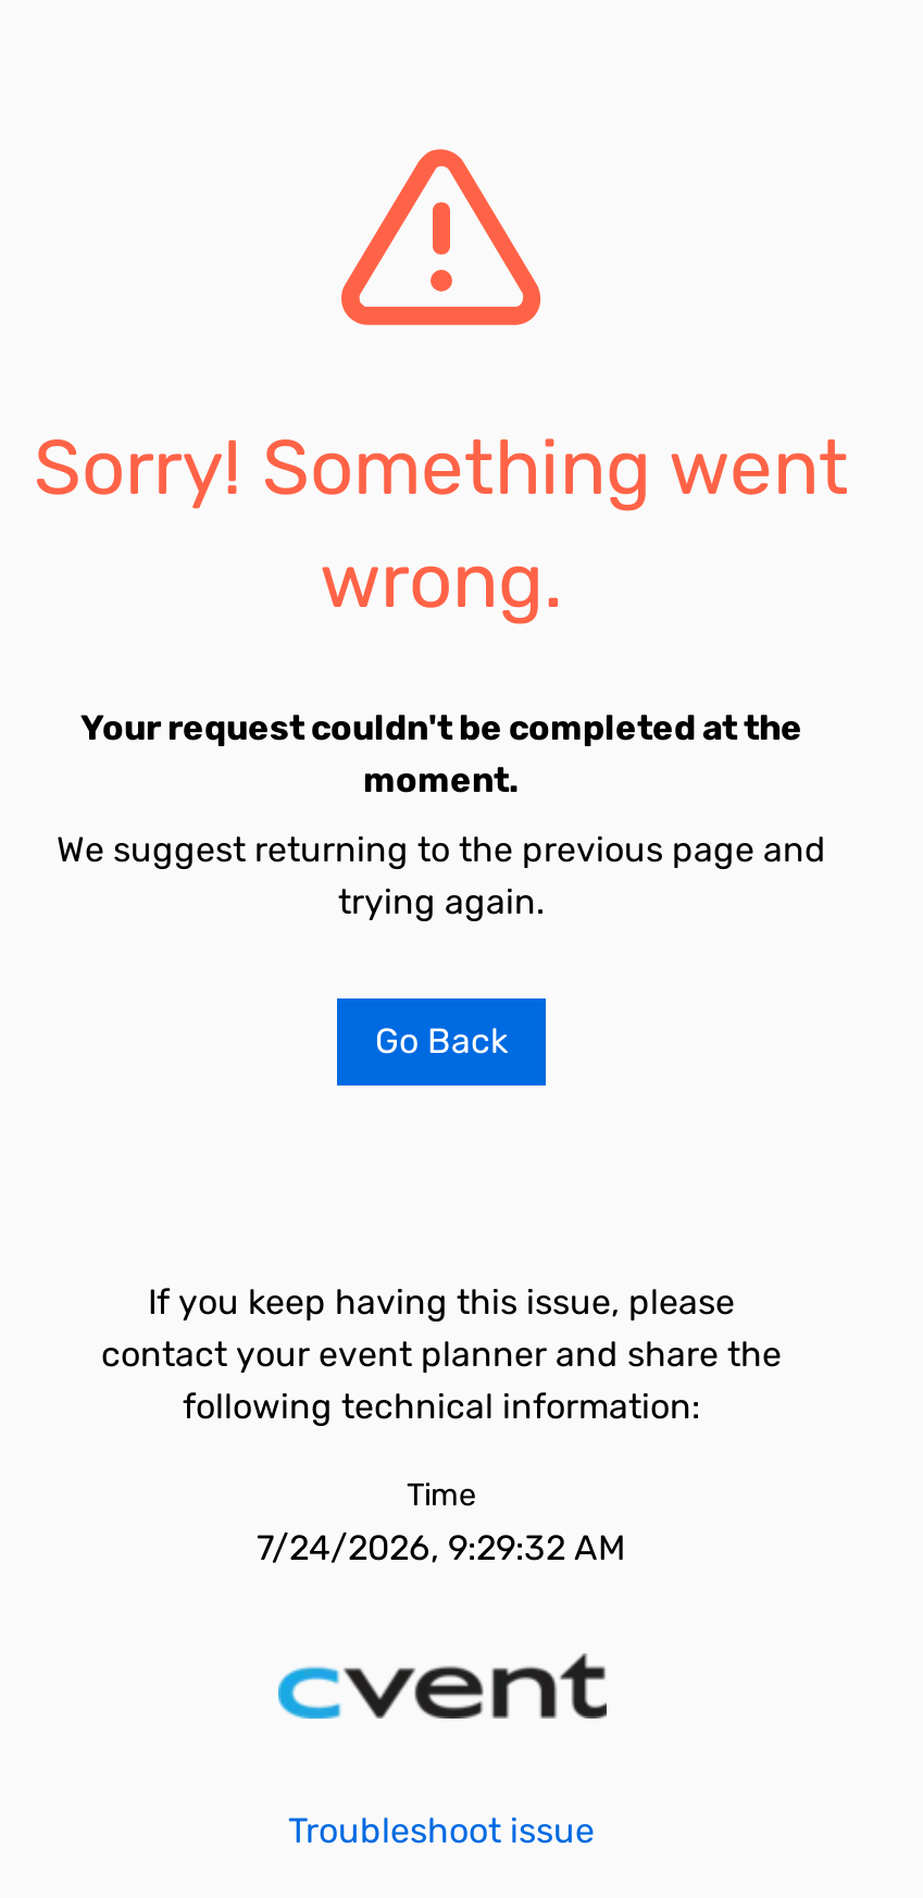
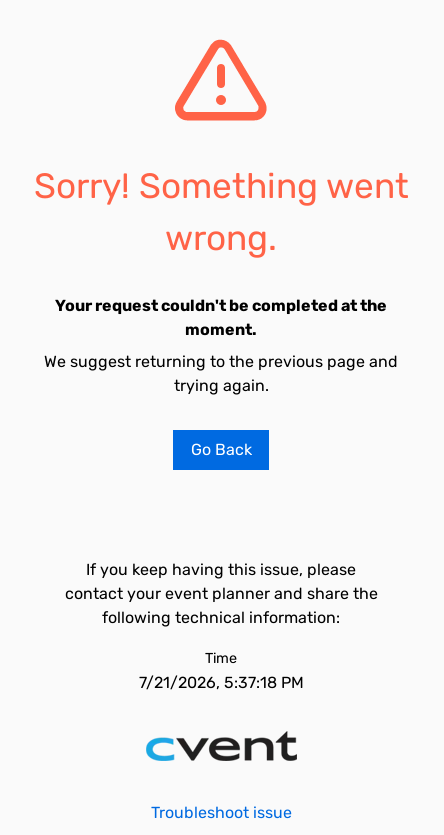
[257,1527,626,1568] 7/24/2026, 9:29:32 AM -> [138,673,303,692] 7/21/2026, 5:37:18 PM

